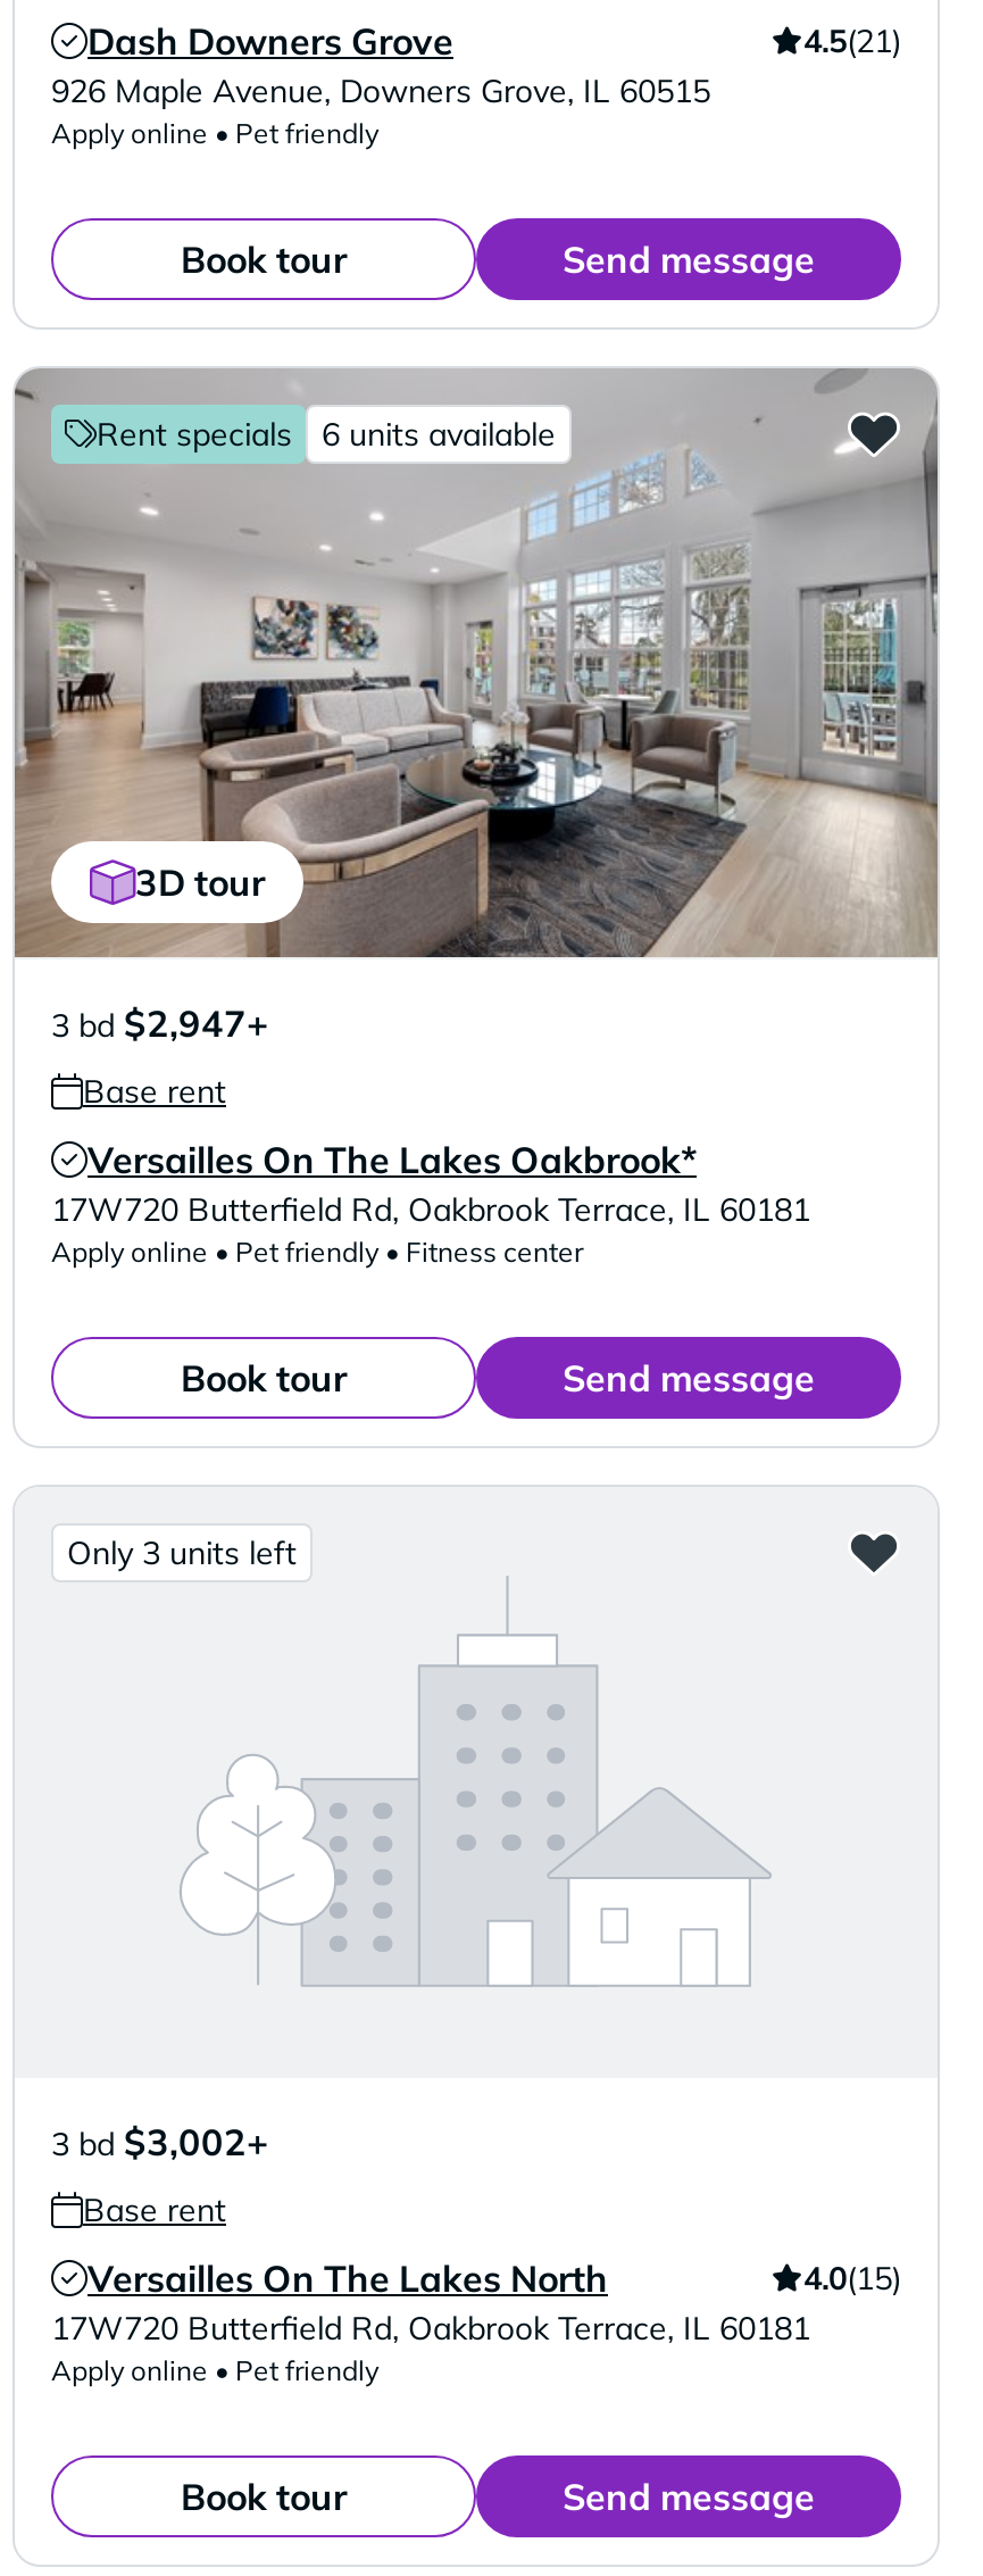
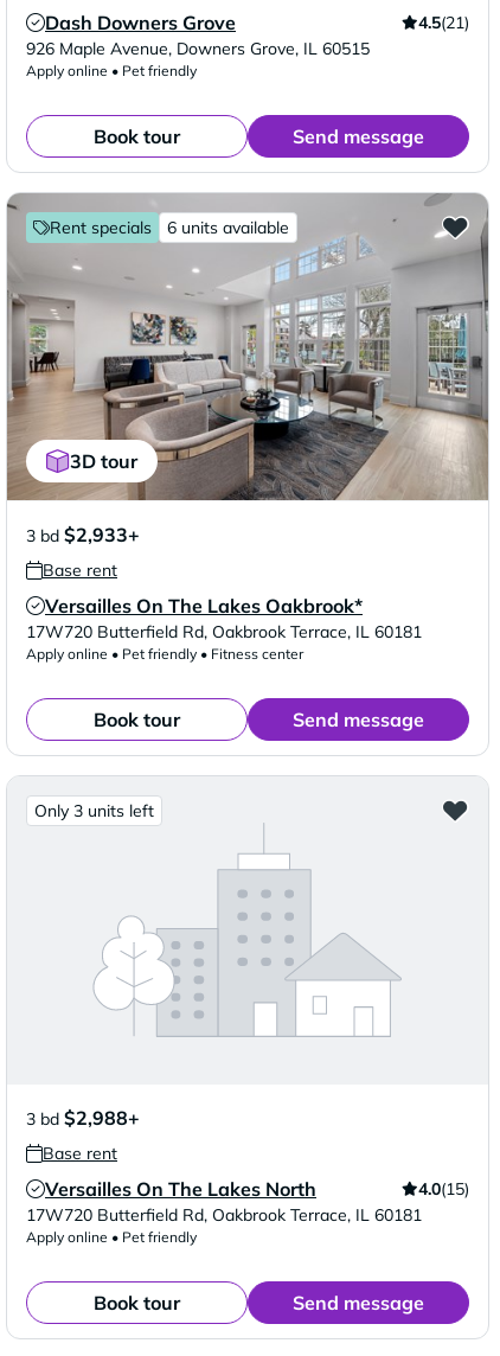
[51,1000,269,1046] 3 bd $2,947+ -> [26,523,140,546] 3 bd $2,933+
[51,2119,269,2164] 3 bd $3,002+ -> [26,1106,140,1130] 3 bd $2,988+

